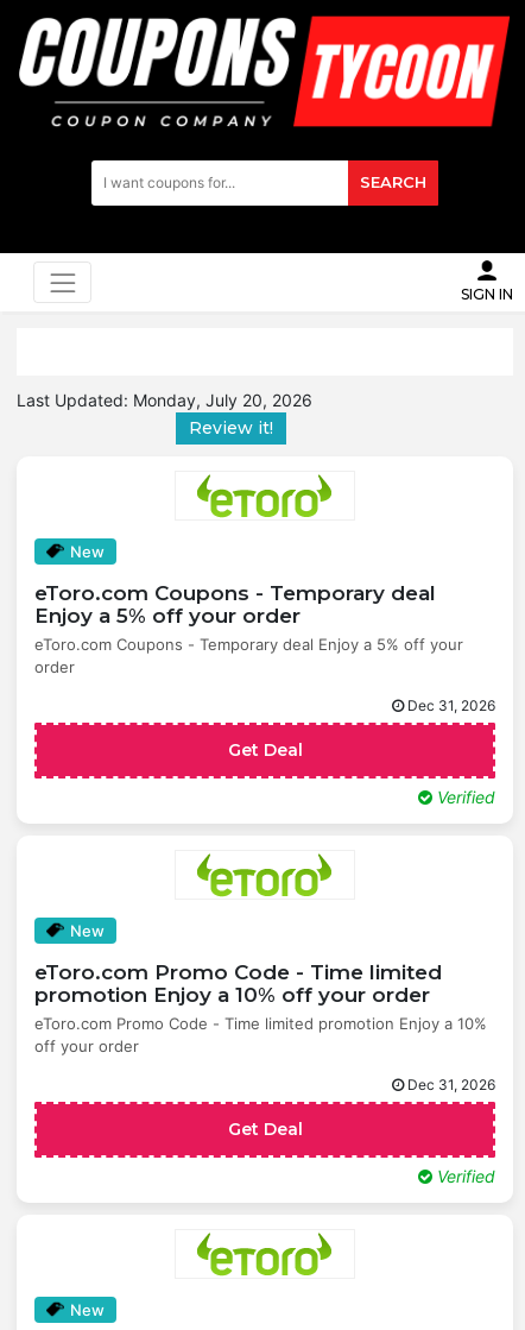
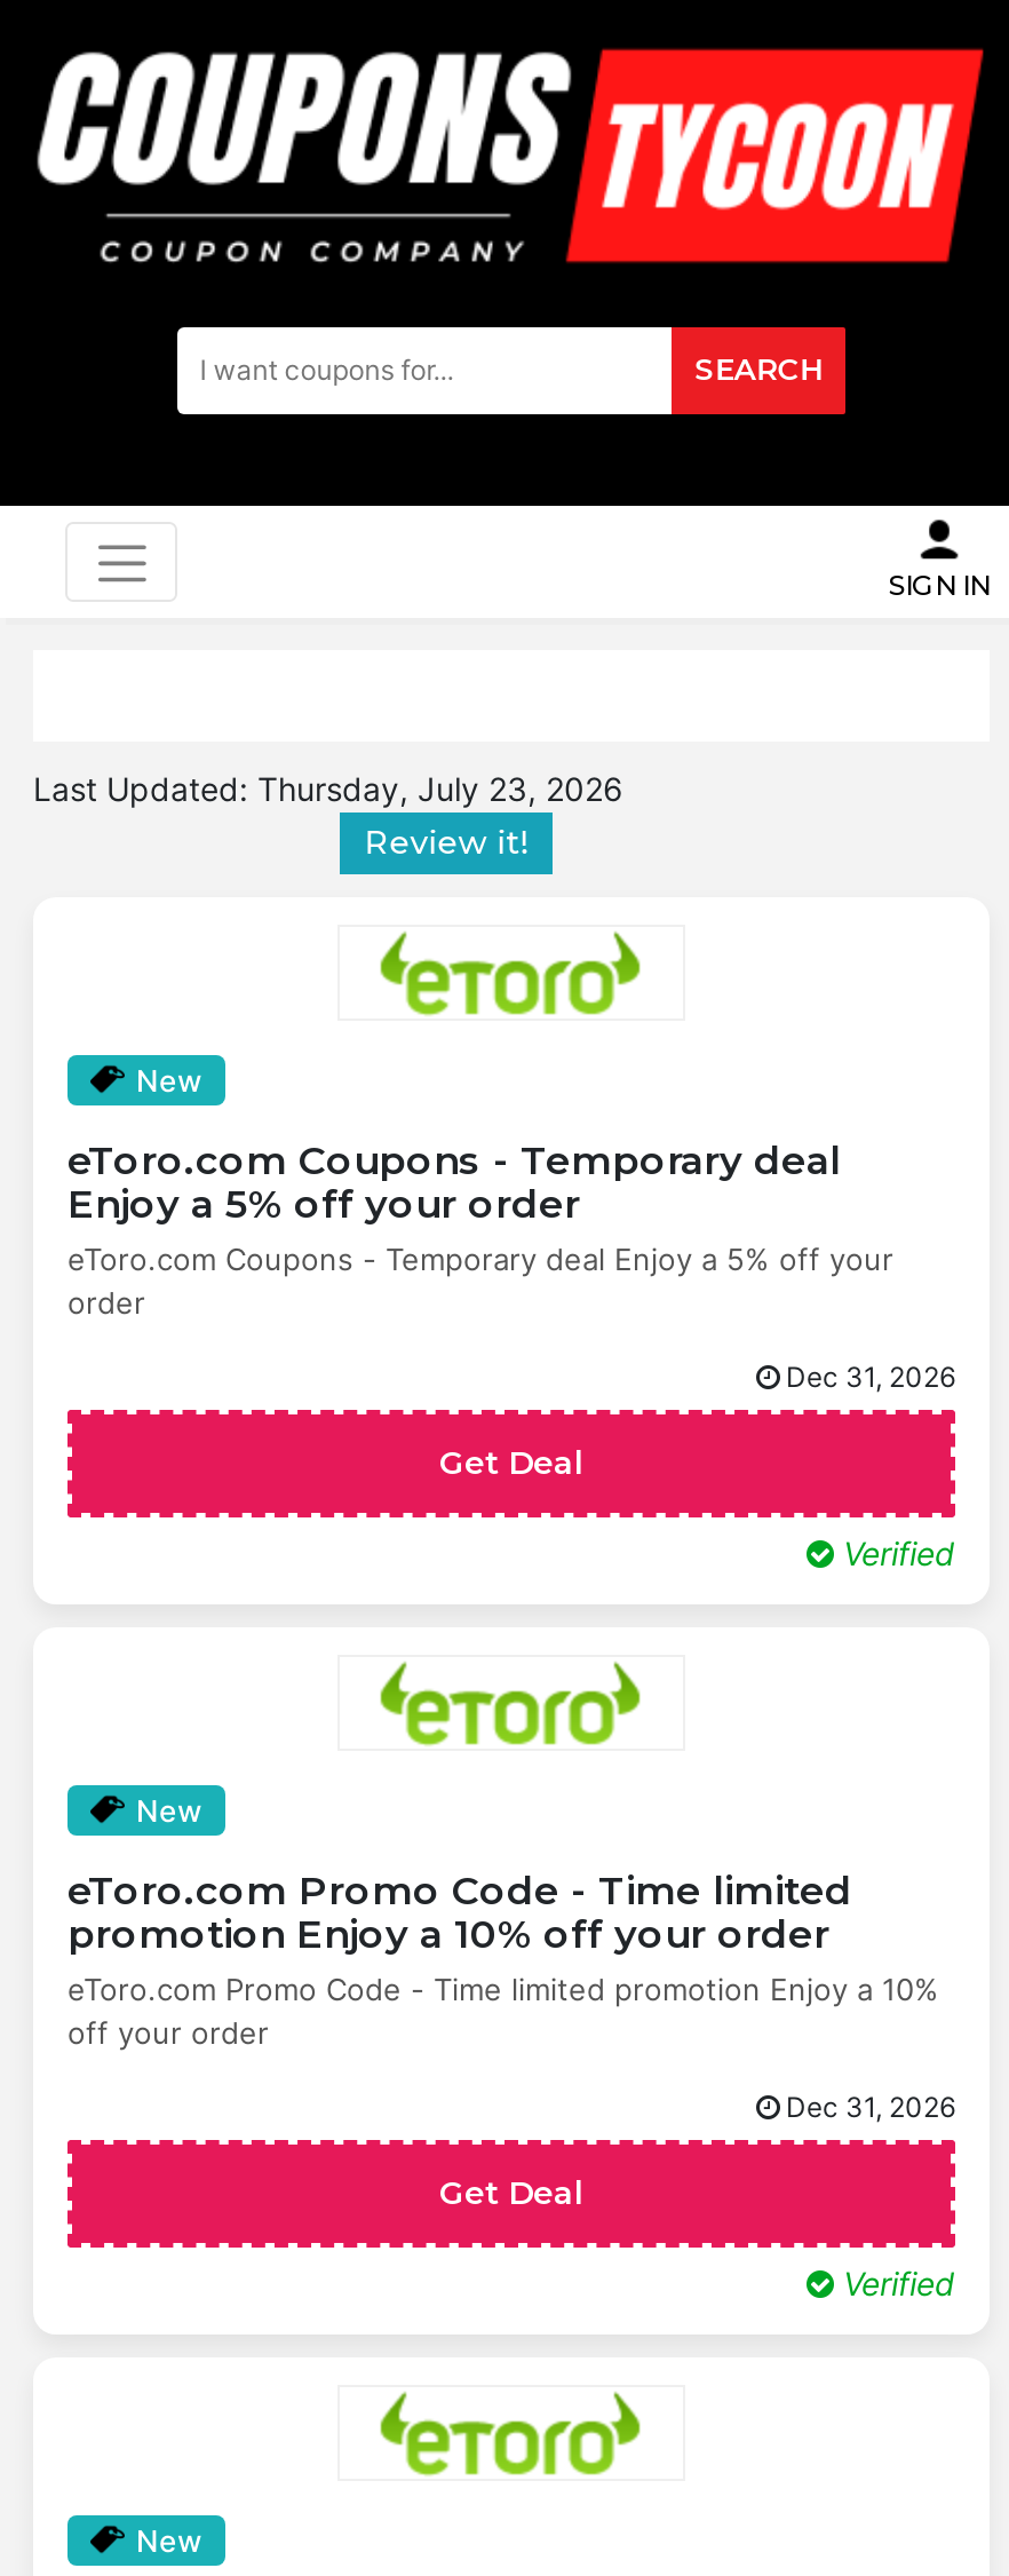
[17,390,312,410] Last Updated: Monday, July 20, 2026 -> [33,769,623,808] Last Updated: Thursday, July 23, 2026

